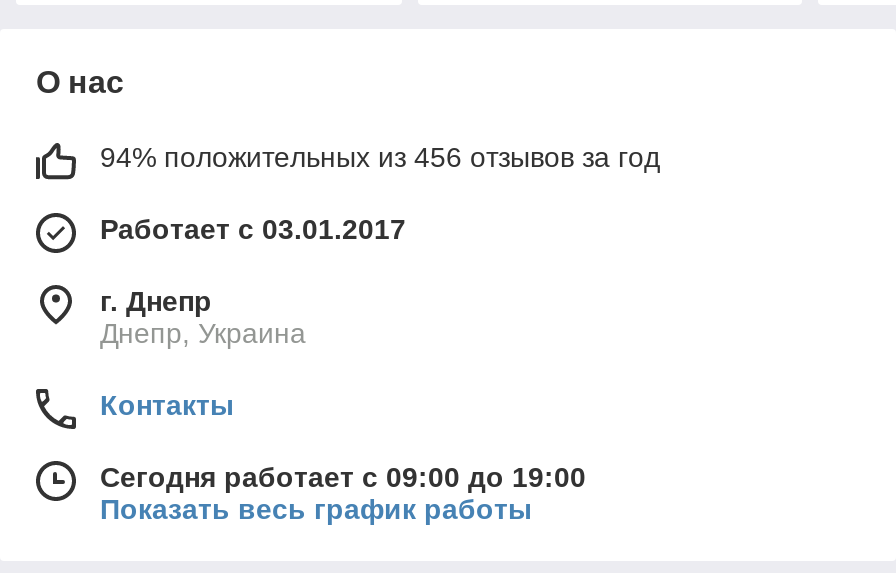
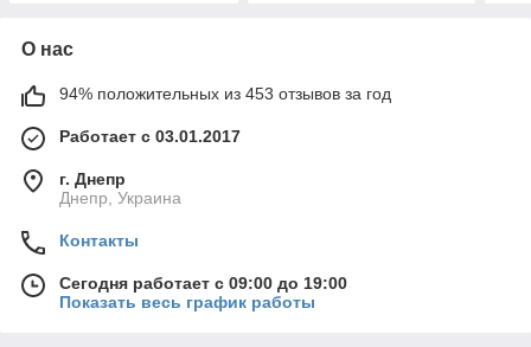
[100,142,660,174] 94% положительных из 456 отзывов за год -> [59,85,391,104] 94% положительных из 453 отзывов за год

